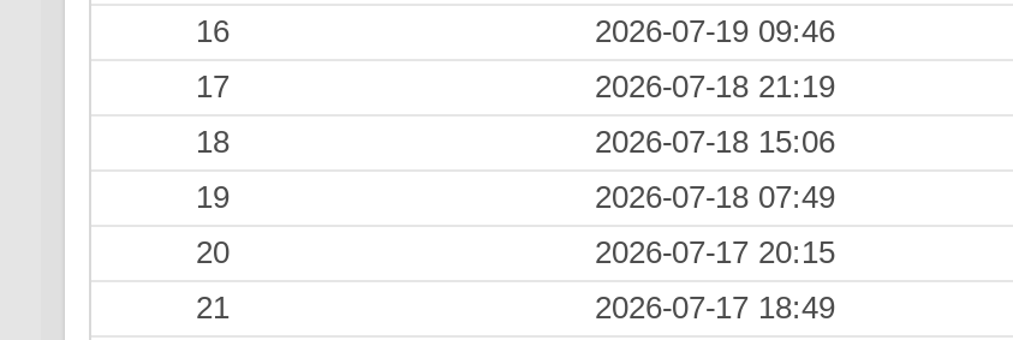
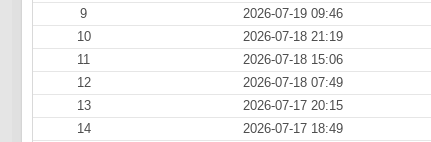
[196,13,230,49] 16 -> [80,6,87,21] 9
[196,68,230,105] 17 -> [76,29,90,44] 10
[196,124,230,160] 18 -> [77,52,90,67] 11
[196,179,230,215] 19 -> [76,75,90,90] 12
[196,234,230,270] 20 -> [76,98,90,113] 13
[196,290,230,326] 21 -> [76,121,90,136] 14

